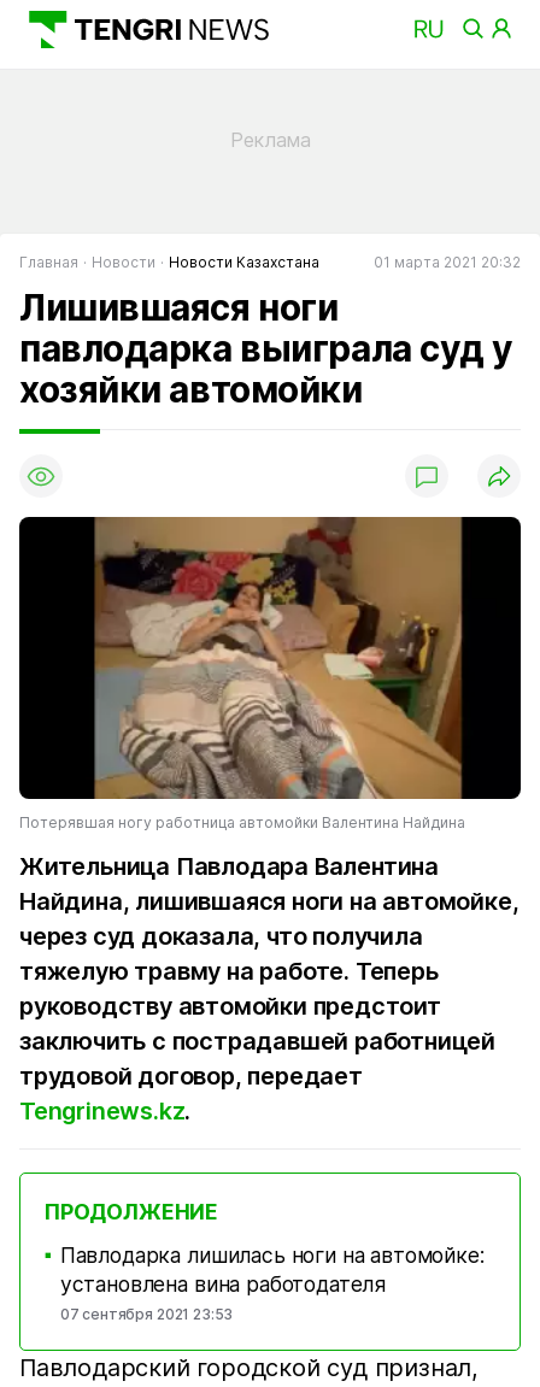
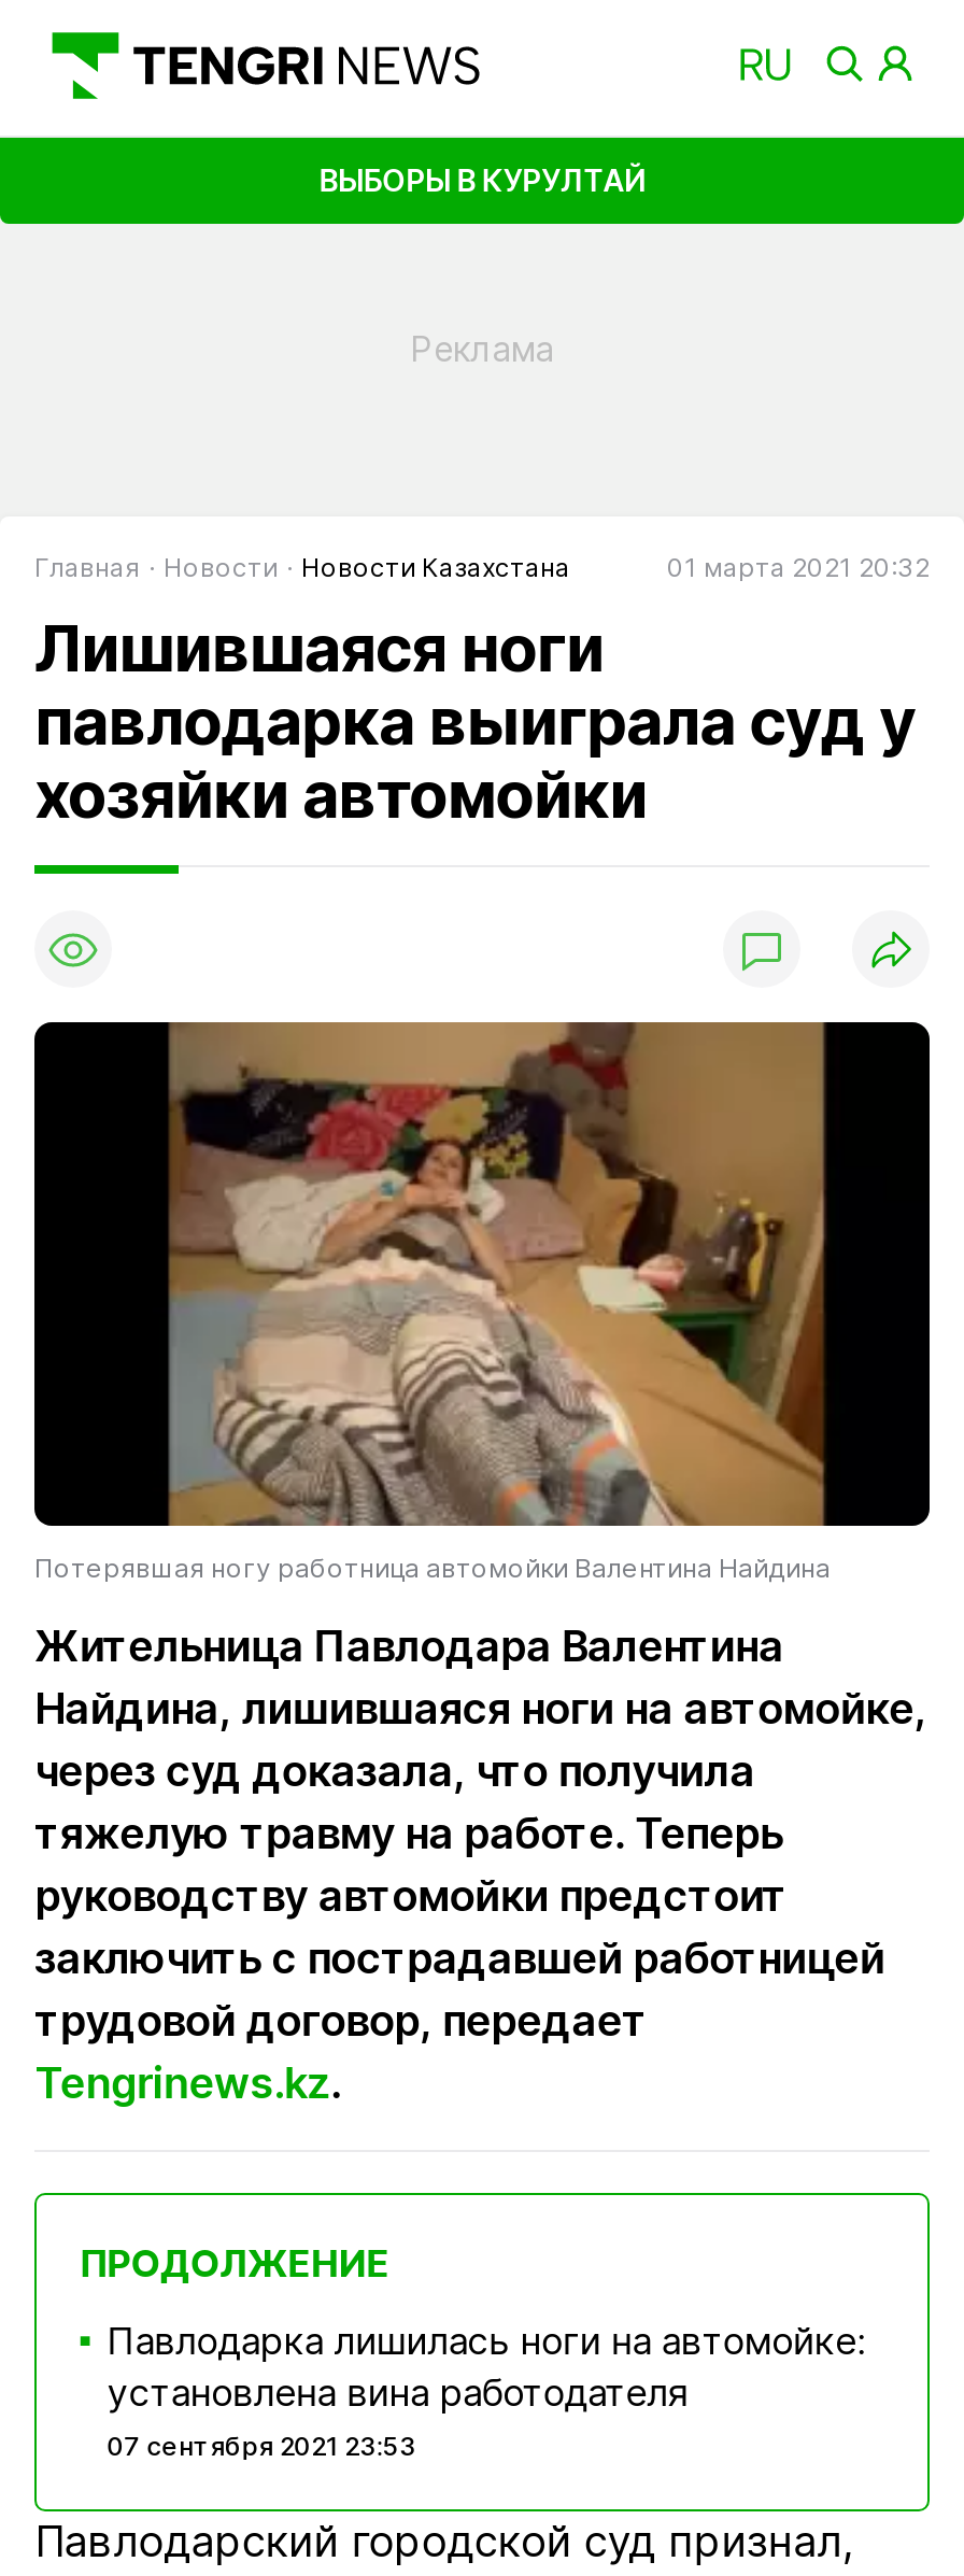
none -> [319,161,645,197] ВЫБОРЫ В КУРУЛТАЙ

